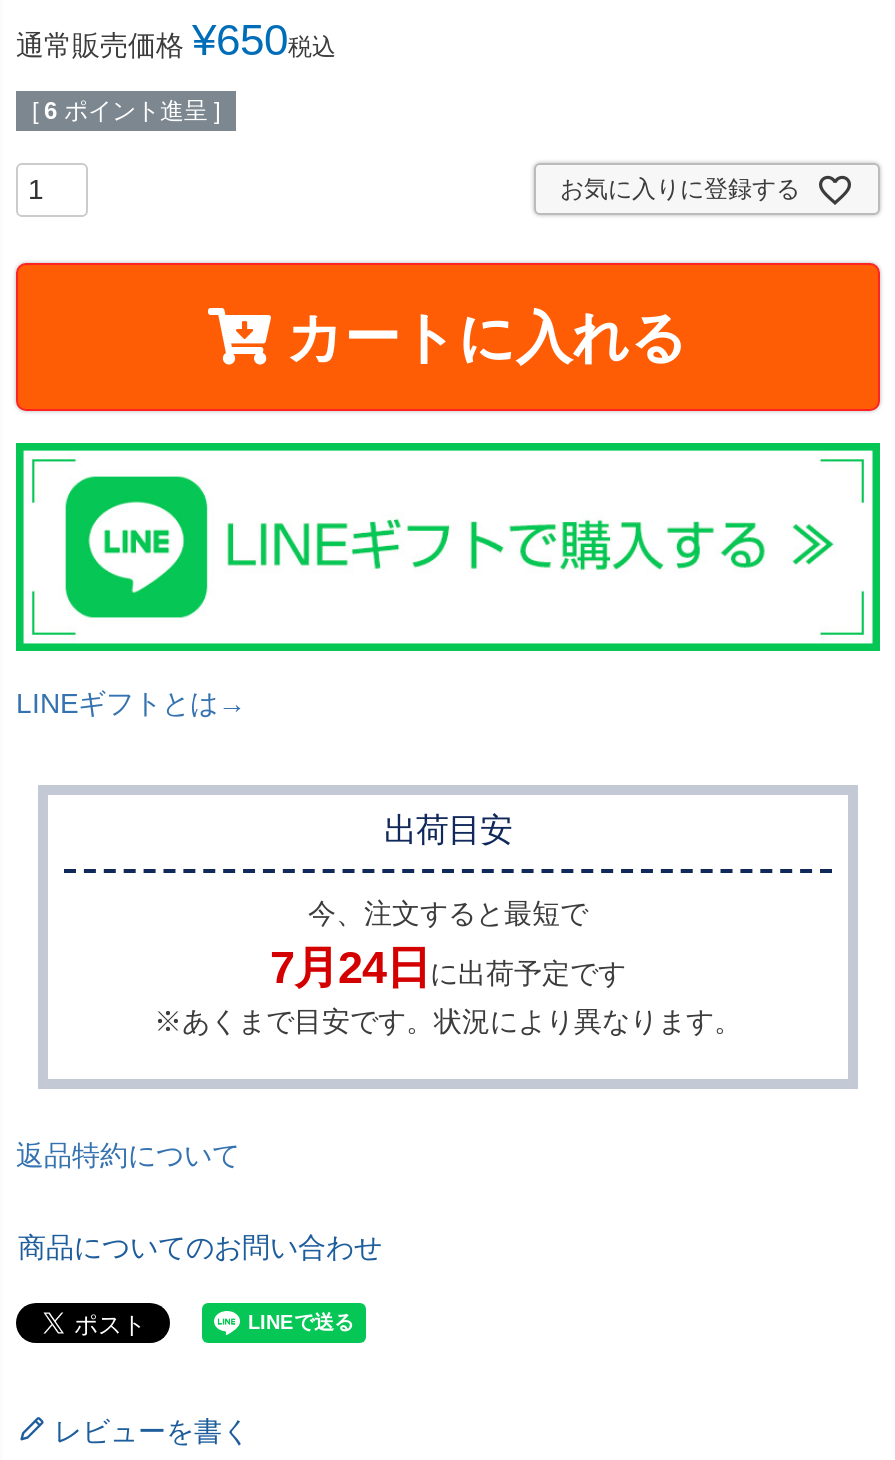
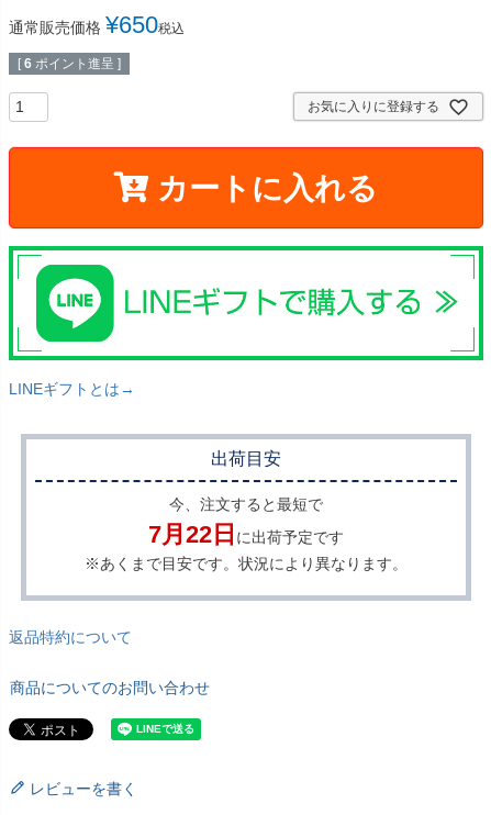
[270,943,626,993] 7月24日に出荷予定です -> [148,521,344,548] 7月22日に出荷予定です

